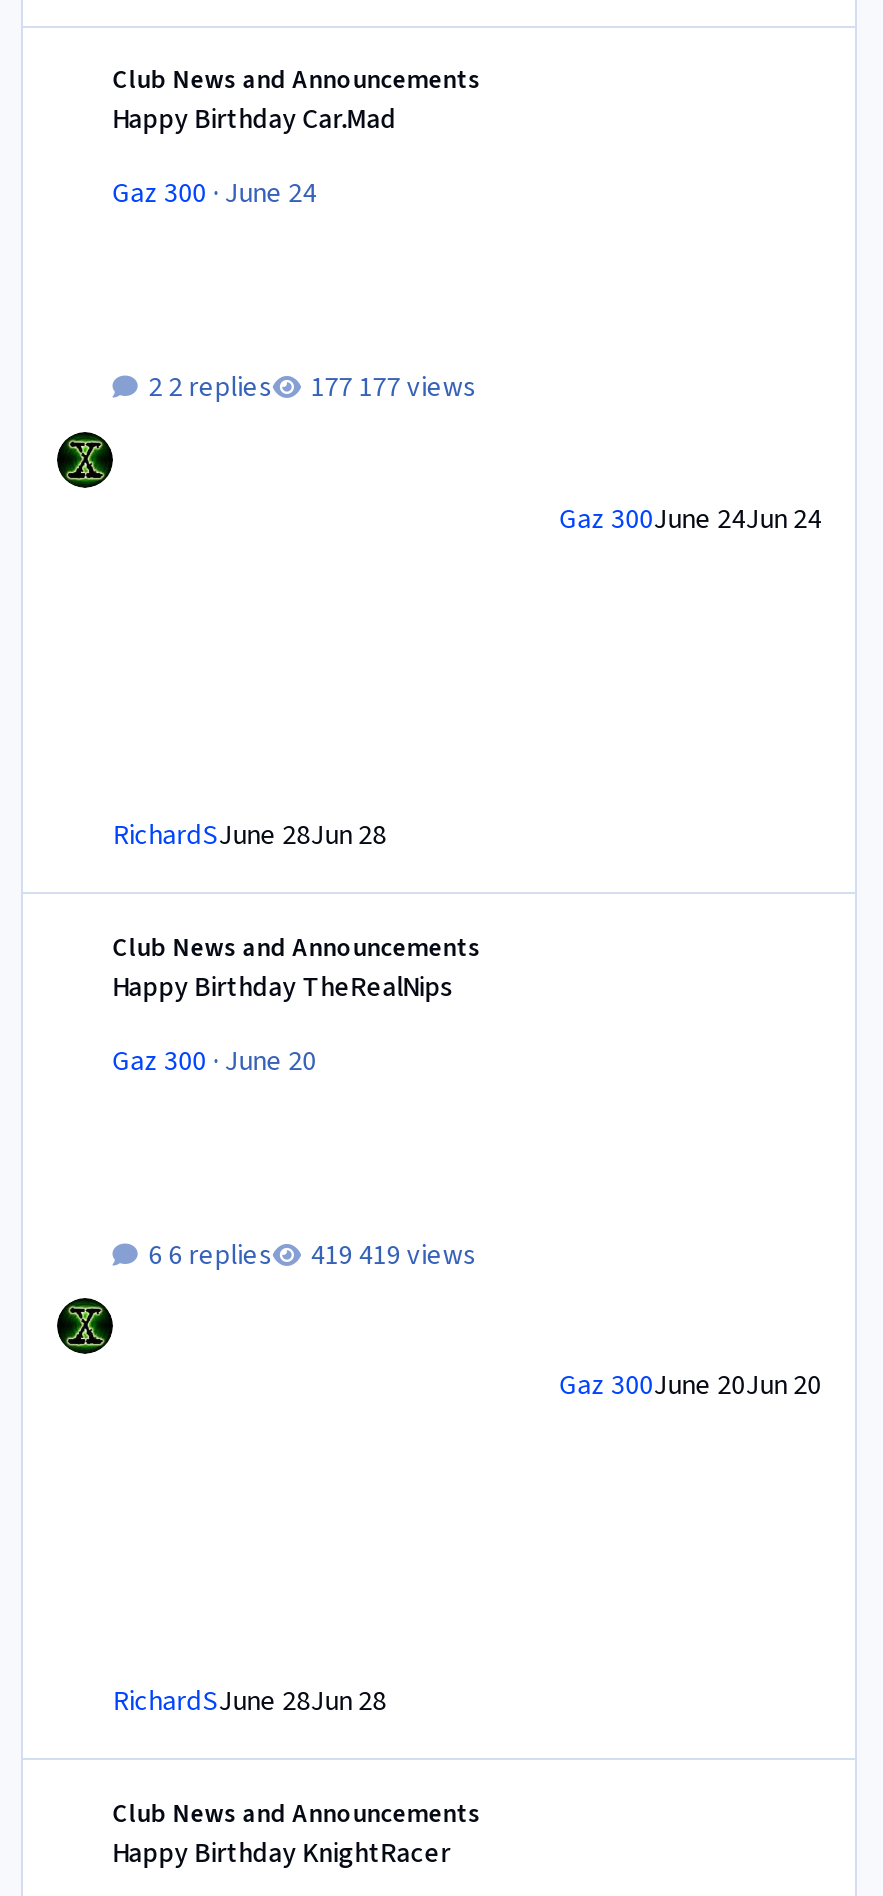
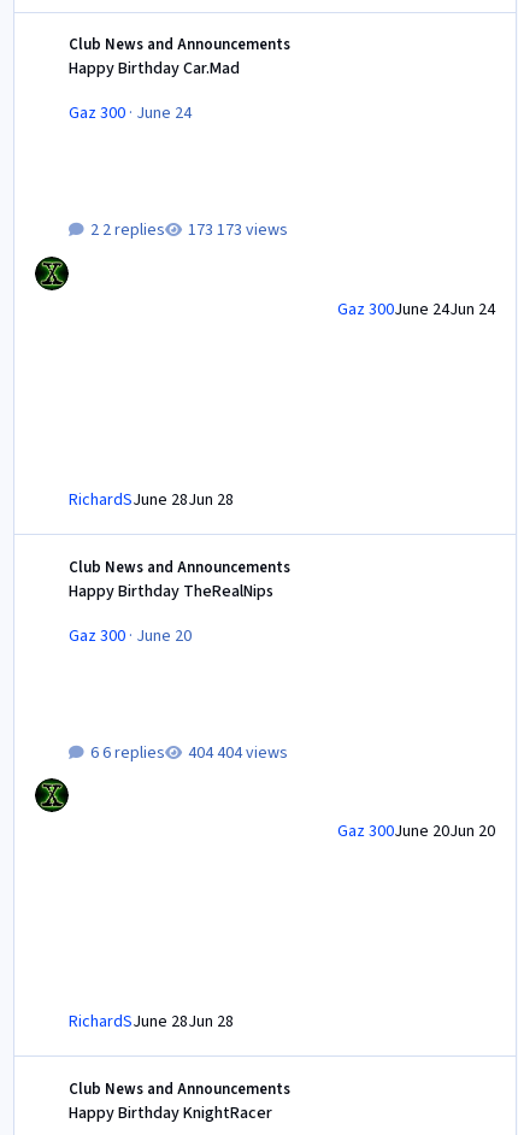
[359,369,477,409] 177 views -> [217,219,288,243] 173 views
[359,1235,477,1275] 419 views -> [217,740,288,764] 404 views

